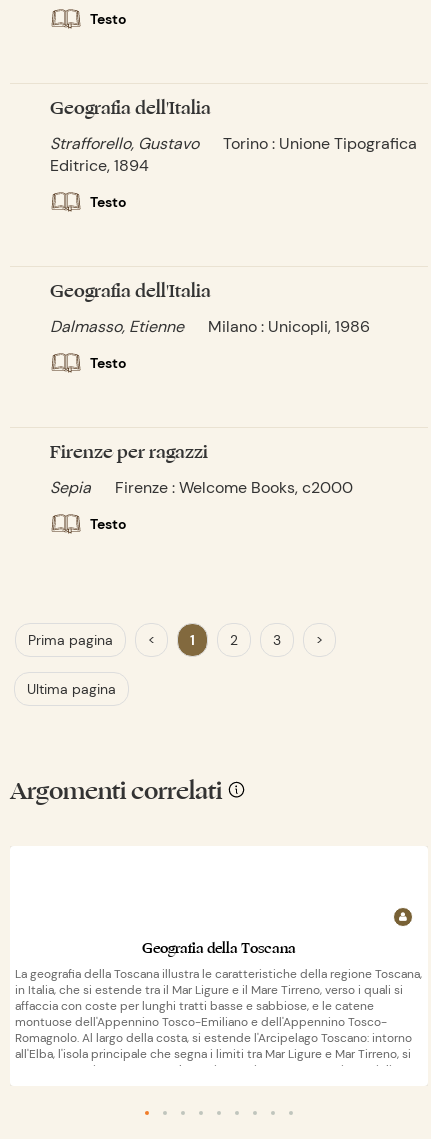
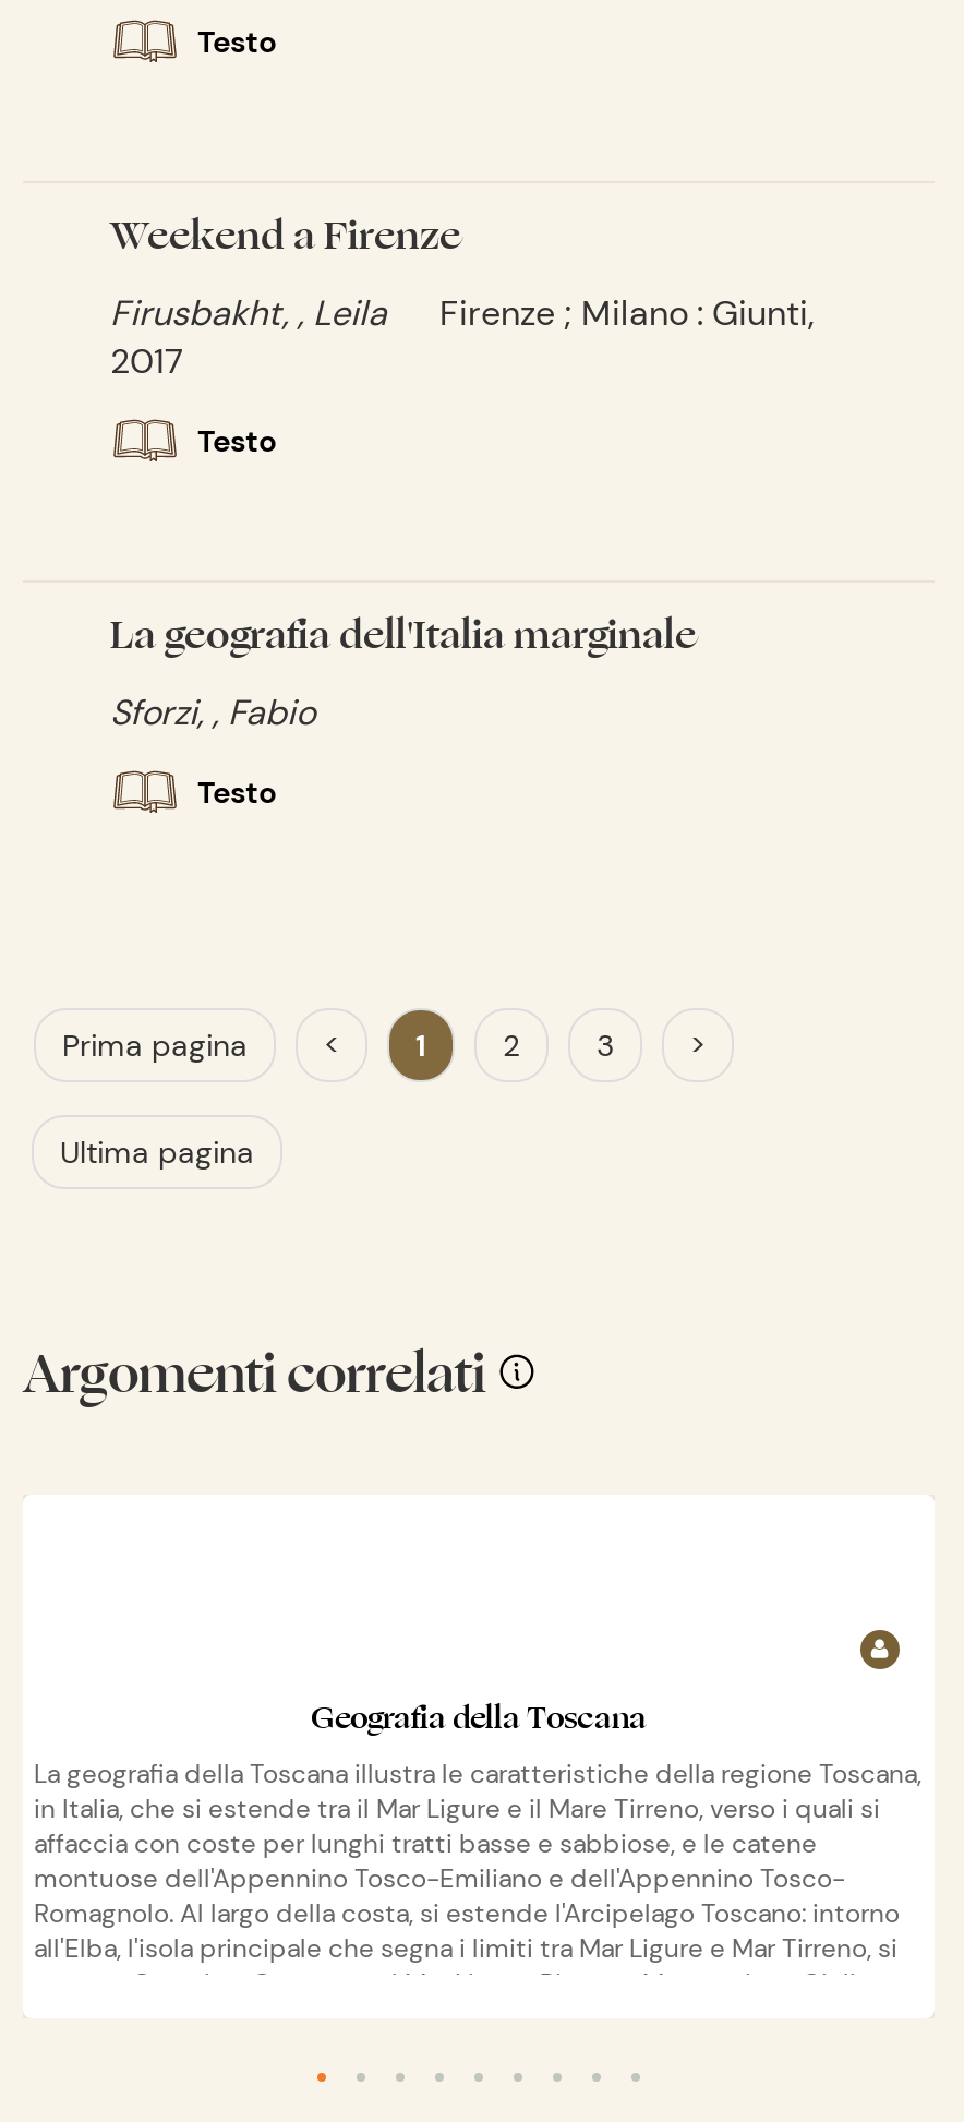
[50,93,417,175] Geografia dell'Italia | Strafforello, Gustavo | Torino : Unione Tipografica | Editrice, 1894 -> [110,204,815,383] Weekend a Firenze | Firusbakht, , Leila | Firenze ; Milano : Giunti, | 2017
[50,276,370,497] Geografia dell'Italia | Dalmasso, Etienne | Milano : Unicopli, 1986 | Testo | Firenze per ragazzi | Sepia | Firenze : Welcome Books, c2000 -> [110,603,697,734] La geografia dell'Italia marginale | Sforzi, , Fabio

